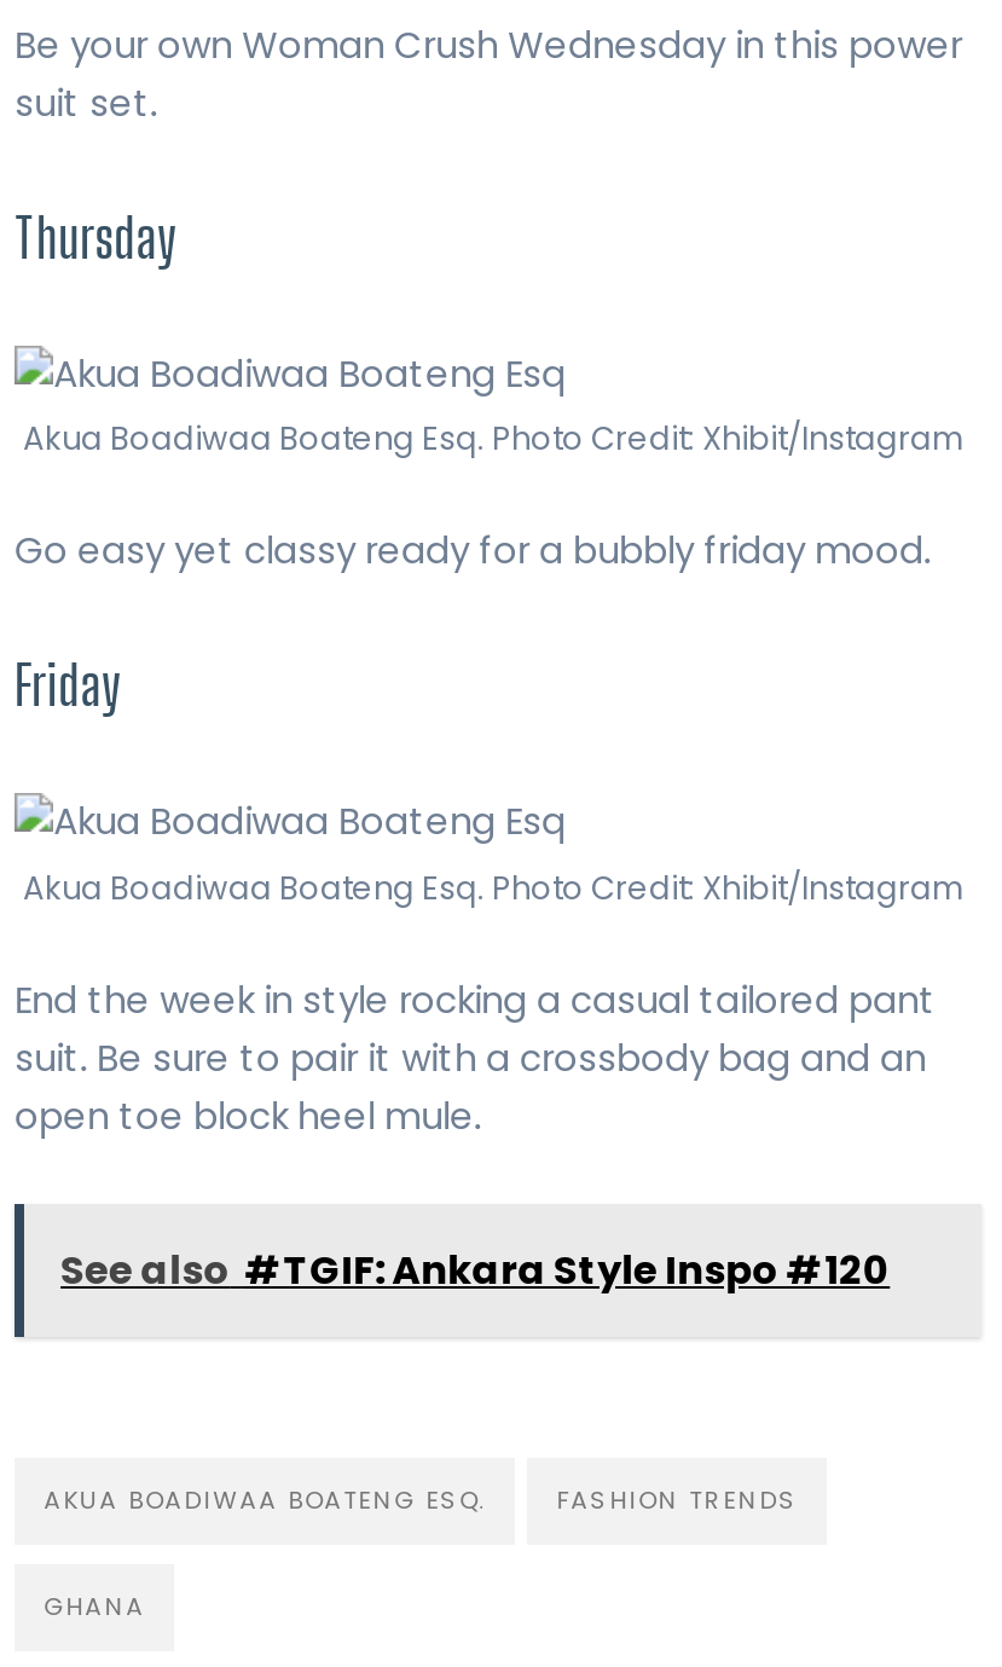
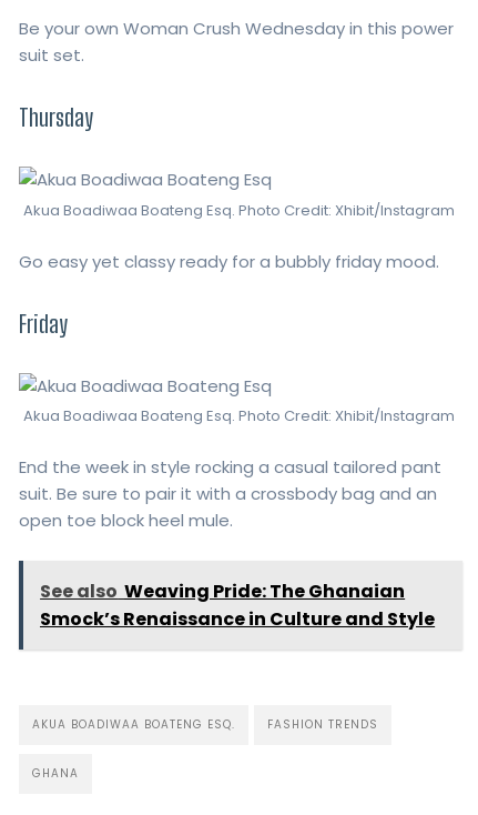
[61,1242,890,1298] See also #TGIF: Ankara Style Inspo #120 -> [40,579,435,632] See also Weaving Pride: The Ghanaian | Smock’s Renaissance in Culture and Style

